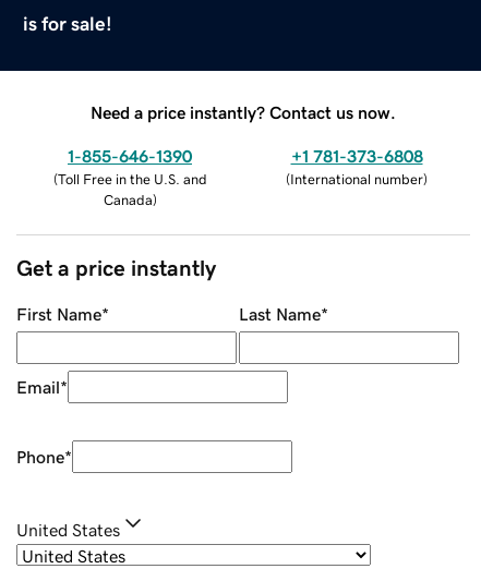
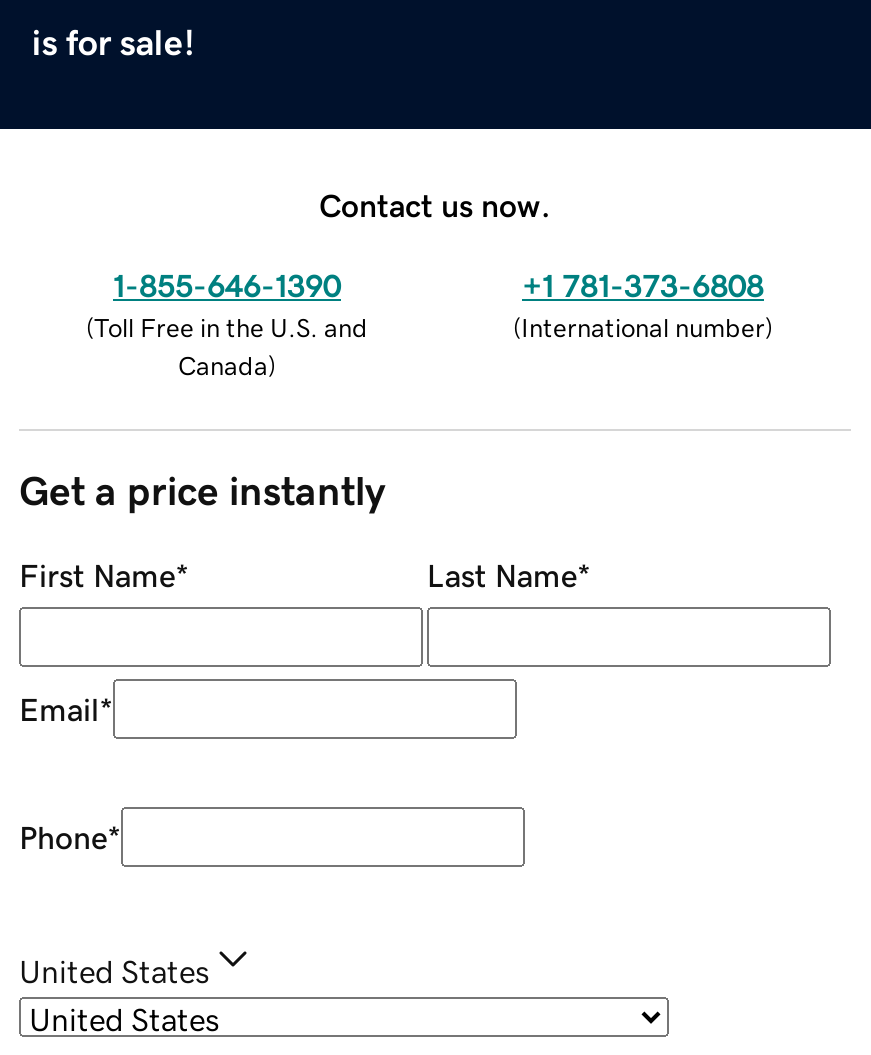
[91,103,396,121] Need a price instantly? Contact us now. -> [319,188,551,220] Contact us now.

